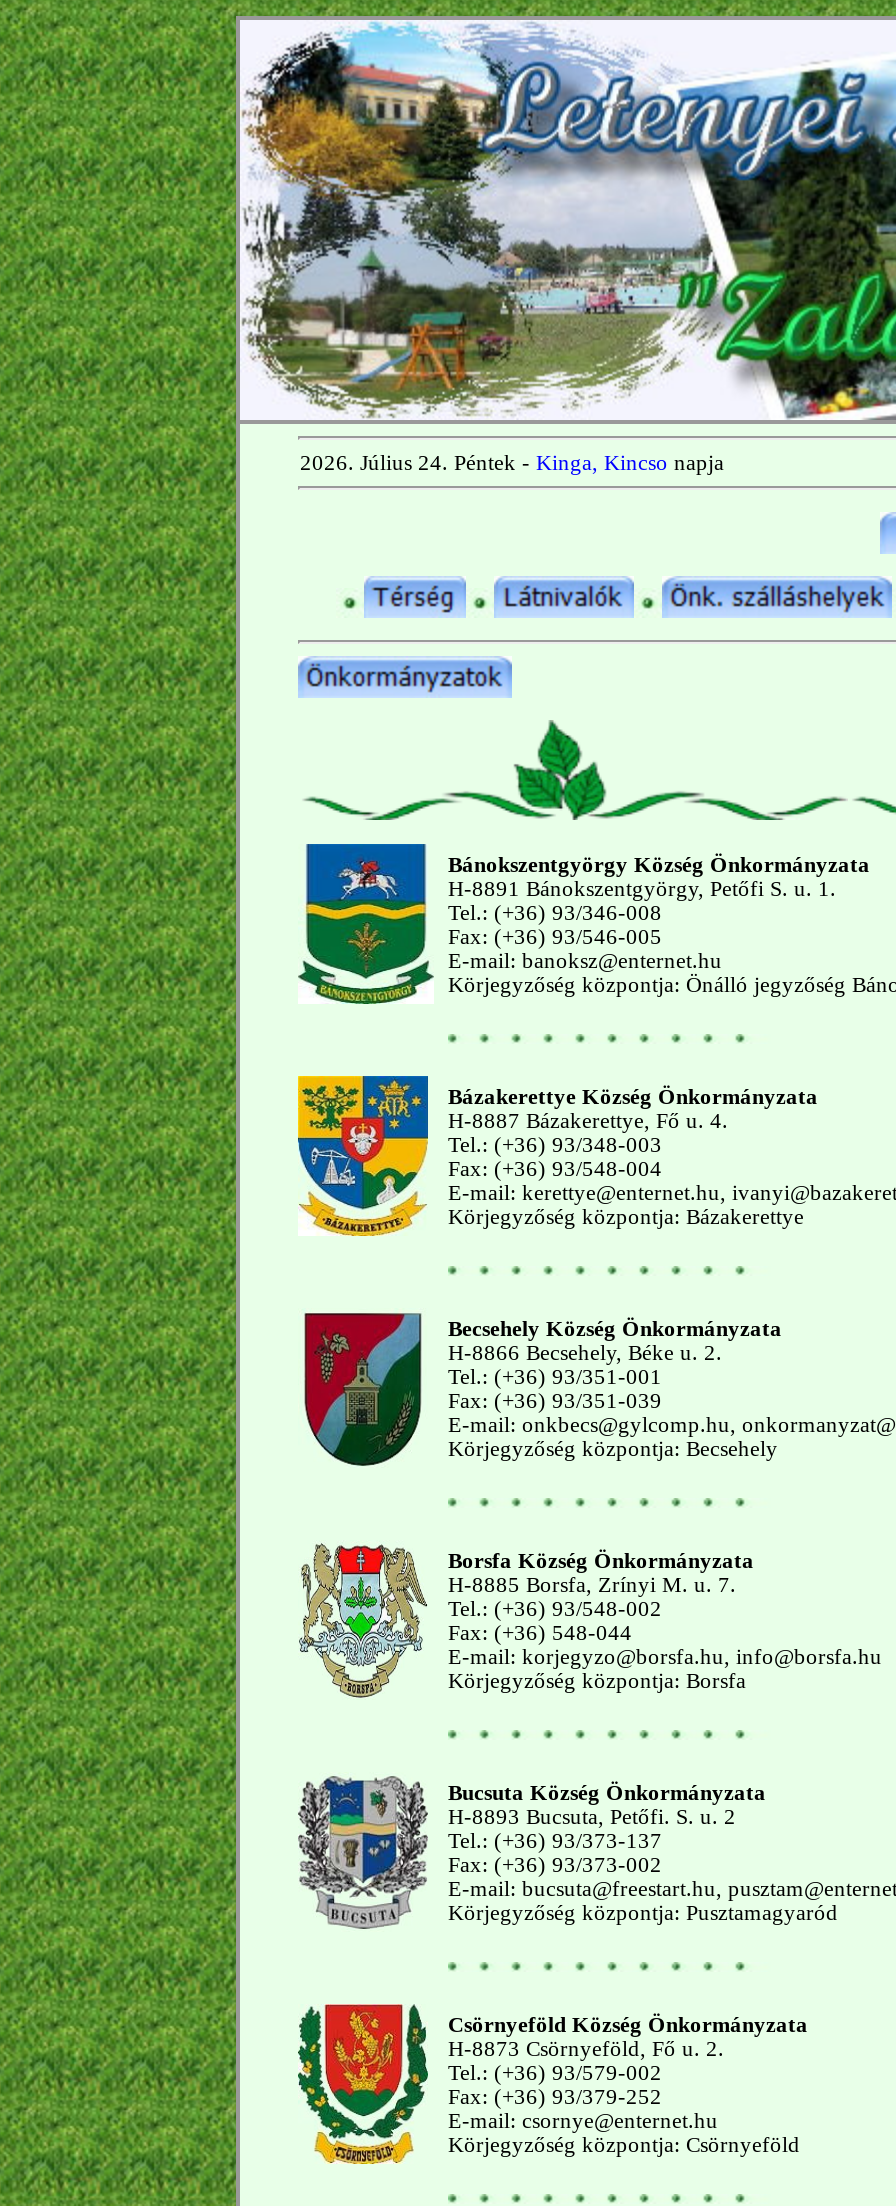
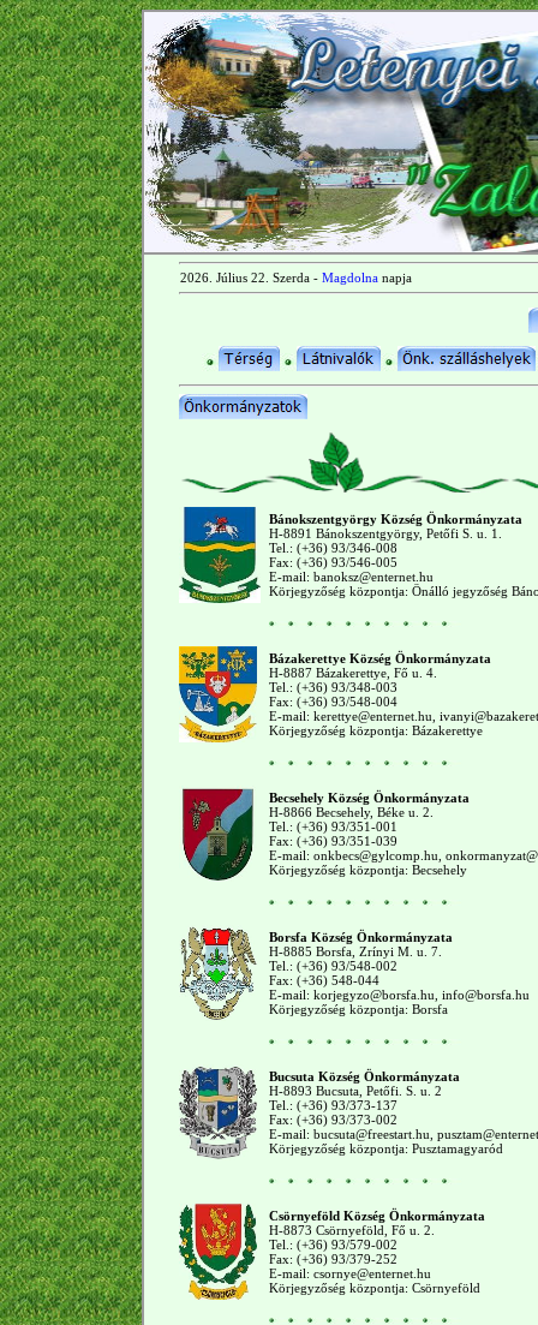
[300,450,736,474] 2026. Július 24. Péntek - Kinga, Kincso napja -> [180,270,419,285] 2026. Július 22. Szerda - Magdolna napja

